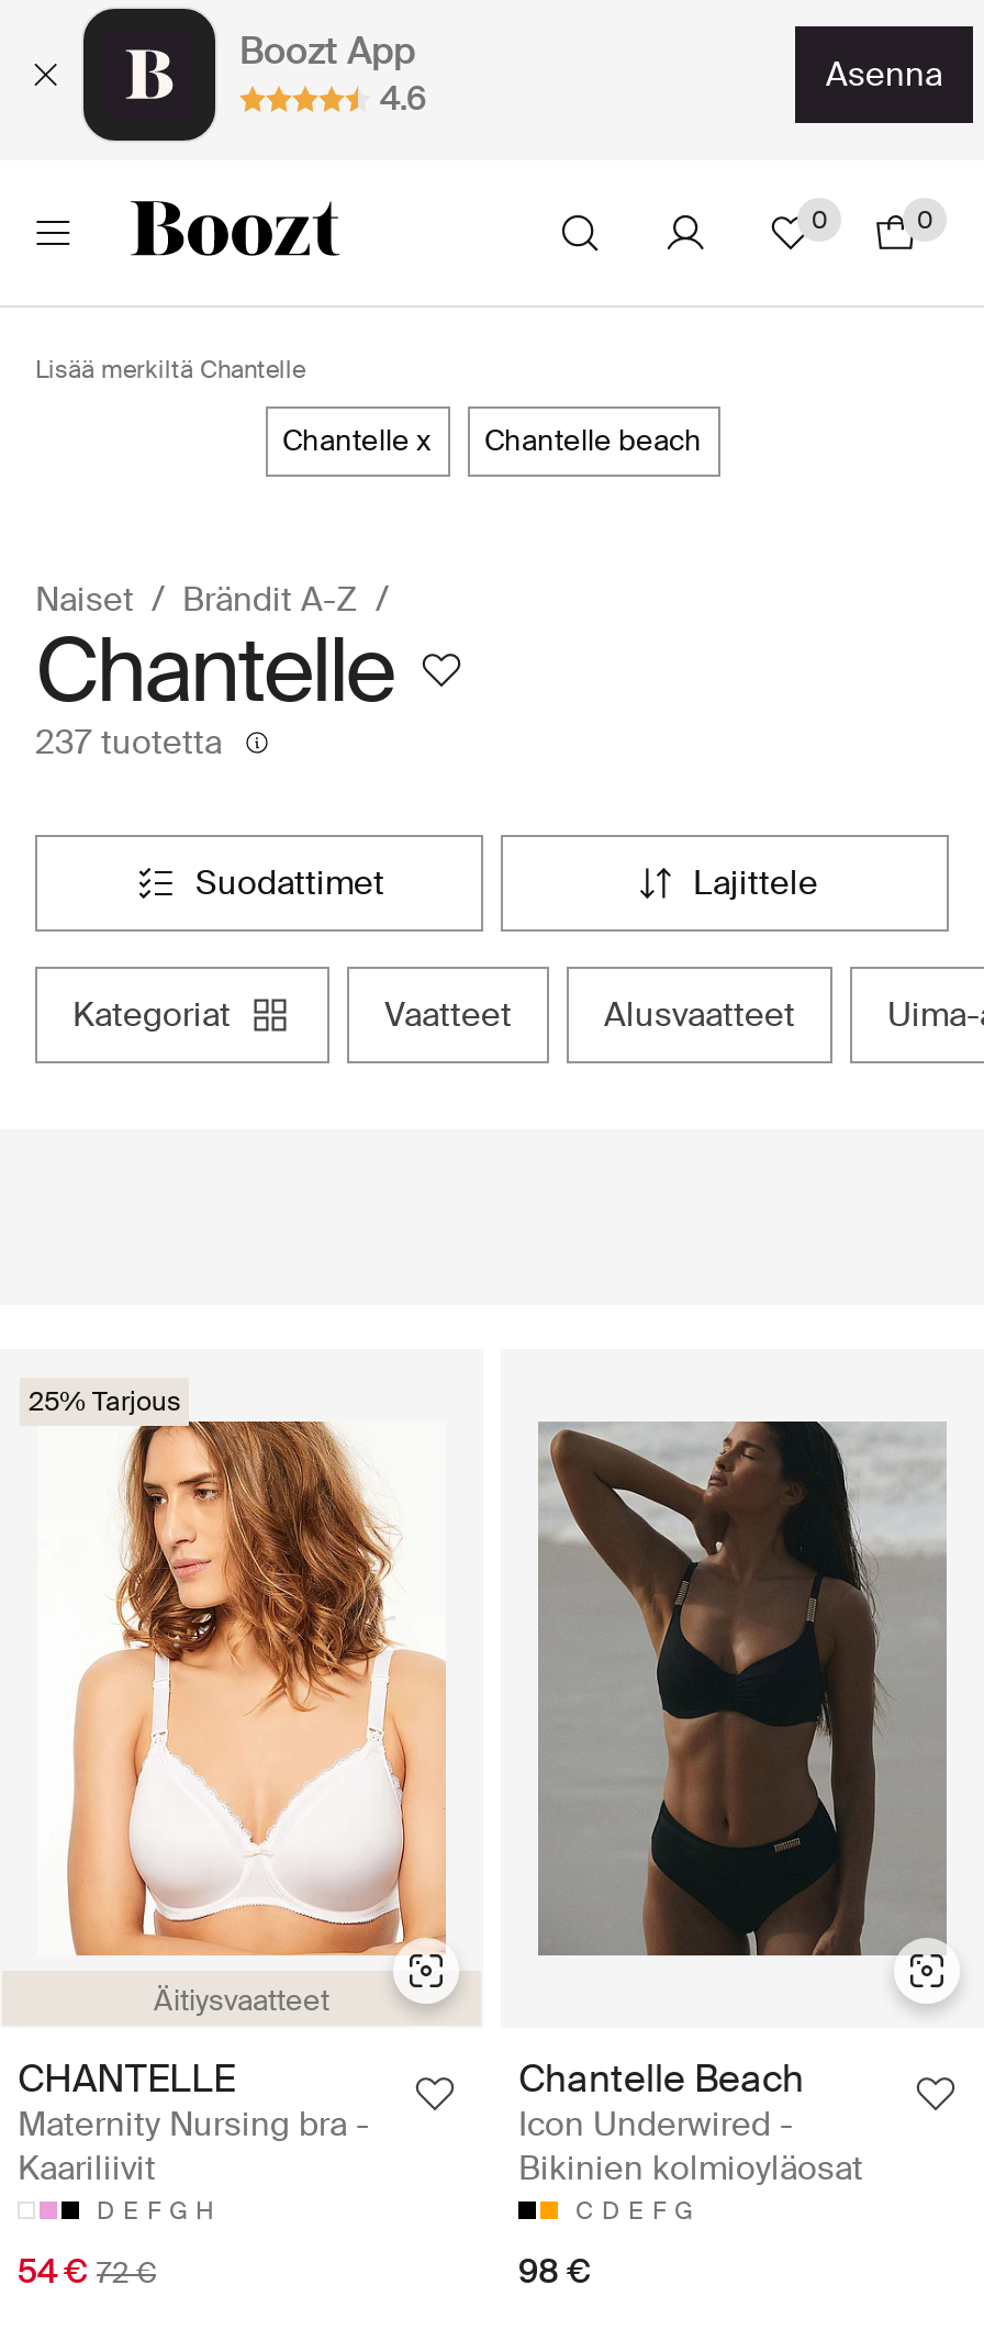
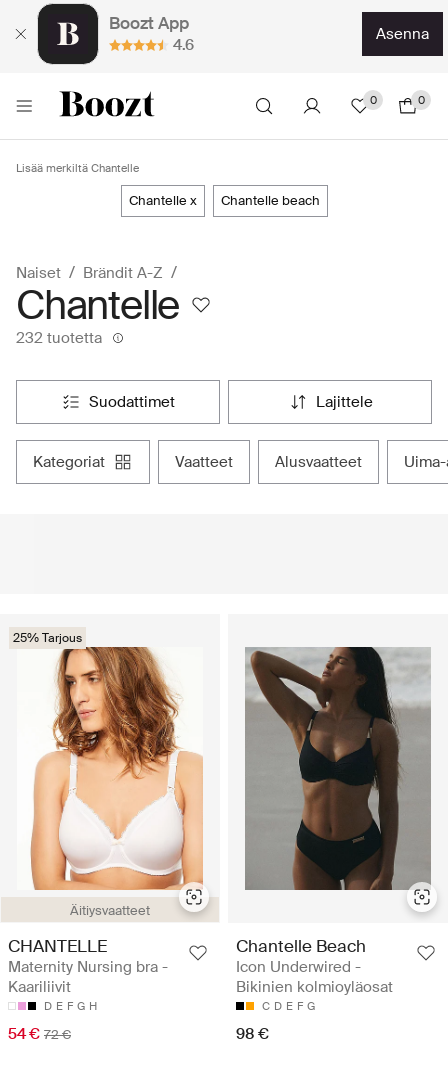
[35,721,222,765] 237 tuotetta -> [16,328,102,348] 232 tuotetta

